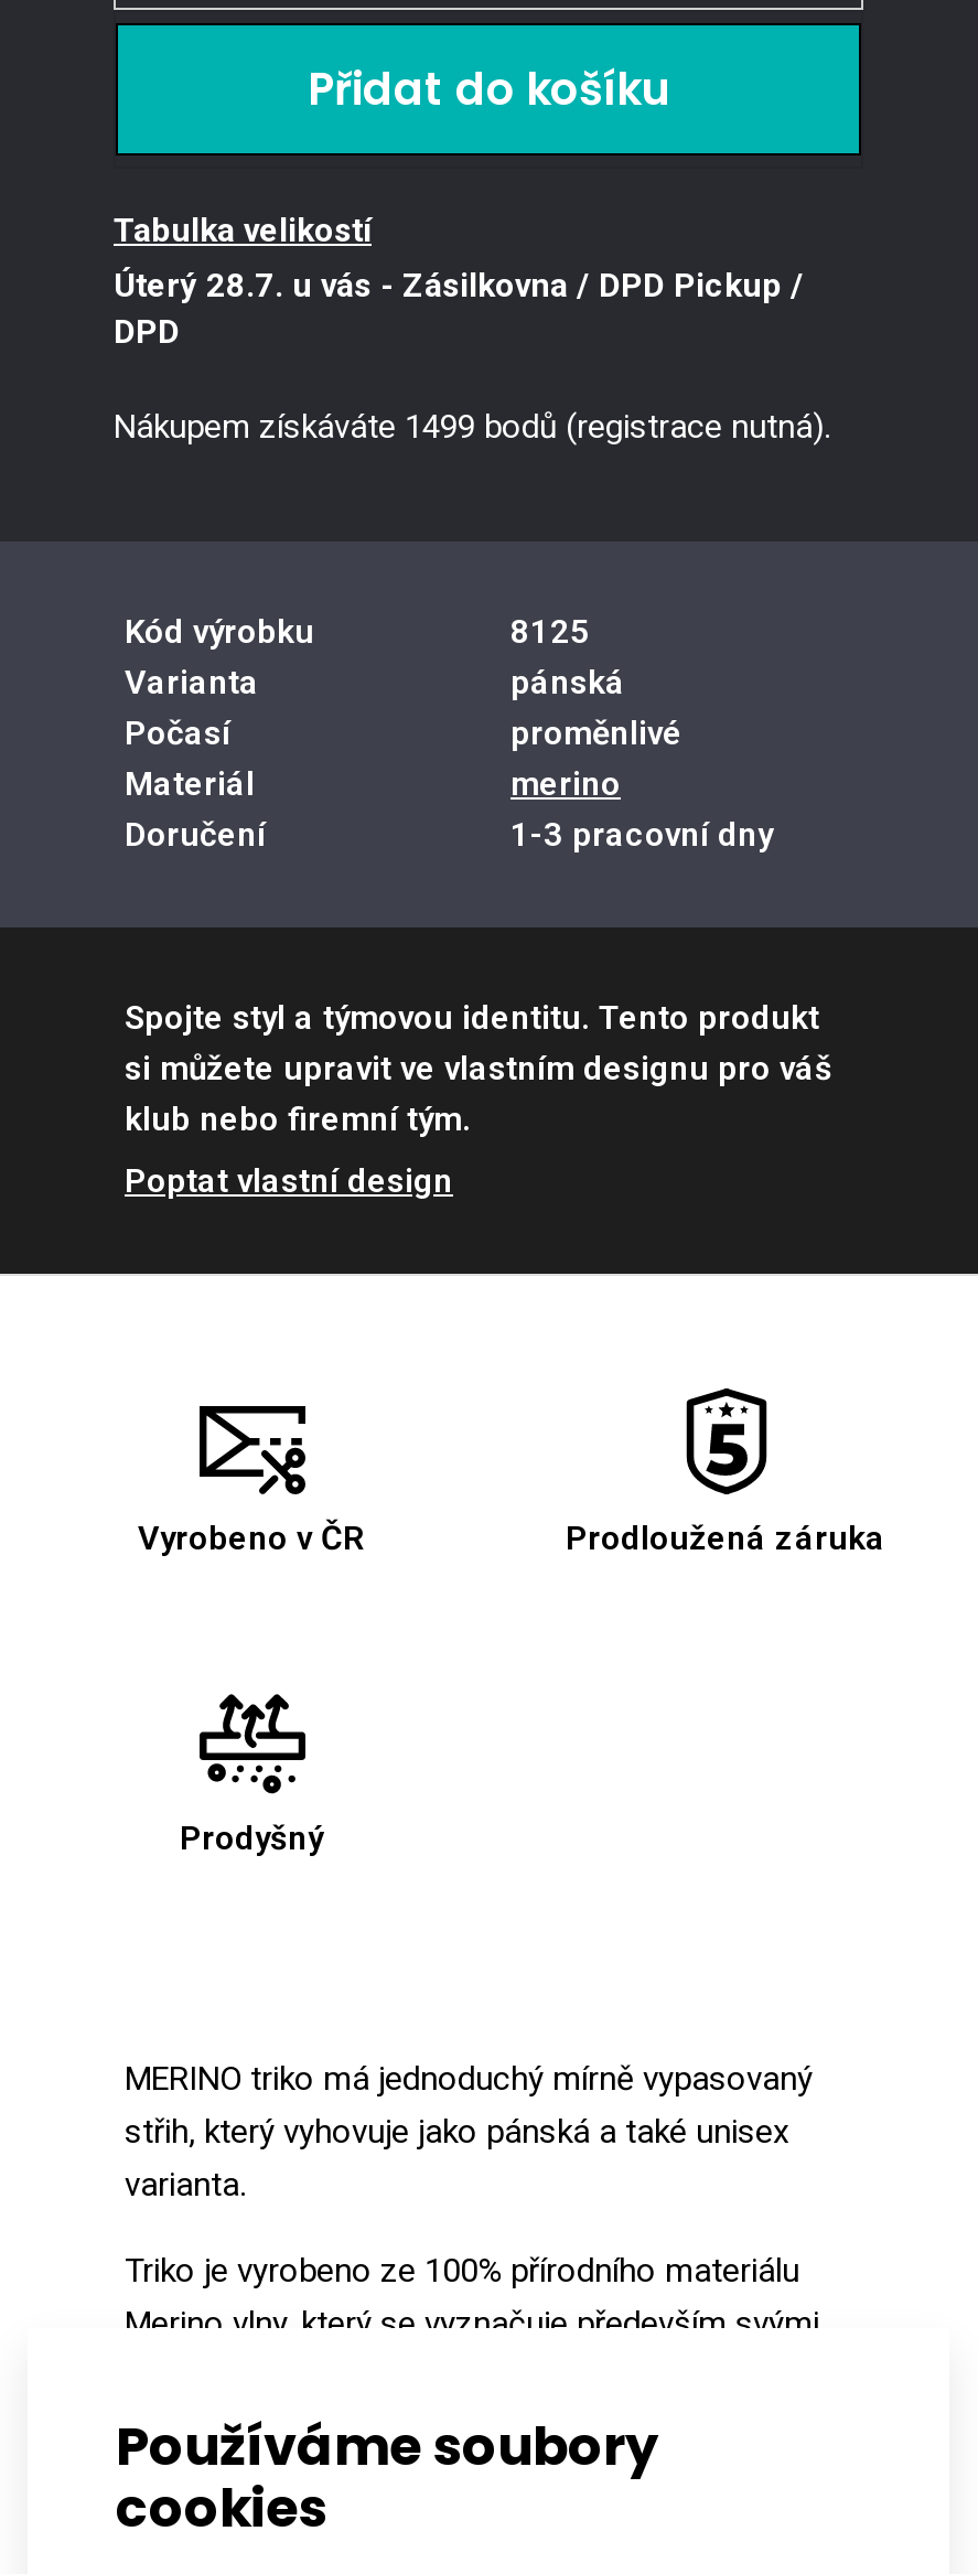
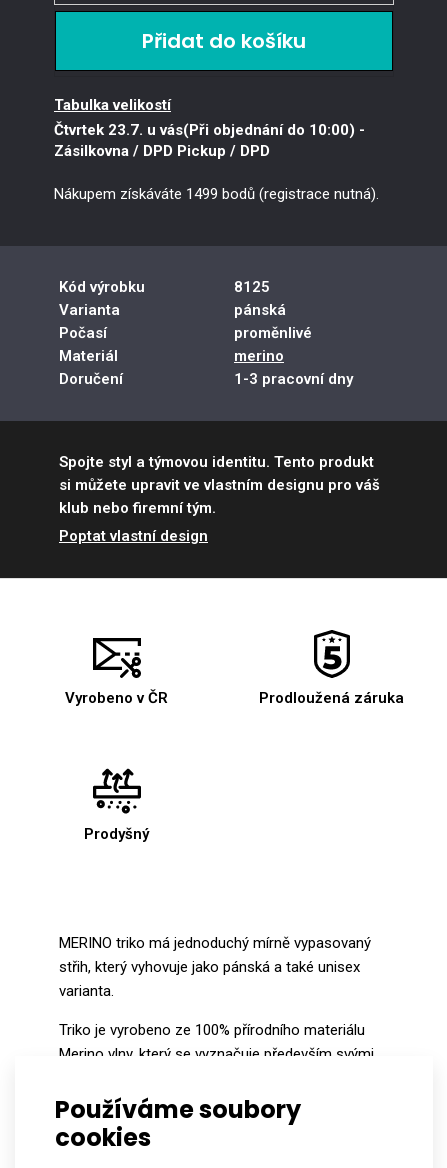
[114,266,804,352] Úterý 28.7. u vás - Zásilkovna / DPD Pickup / | DPD -> [54,121,365,160] Čtvrtek 23.7. u vás(Při objednání do 10:00) - | Zásilkovna / DPD Pickup / DPD

